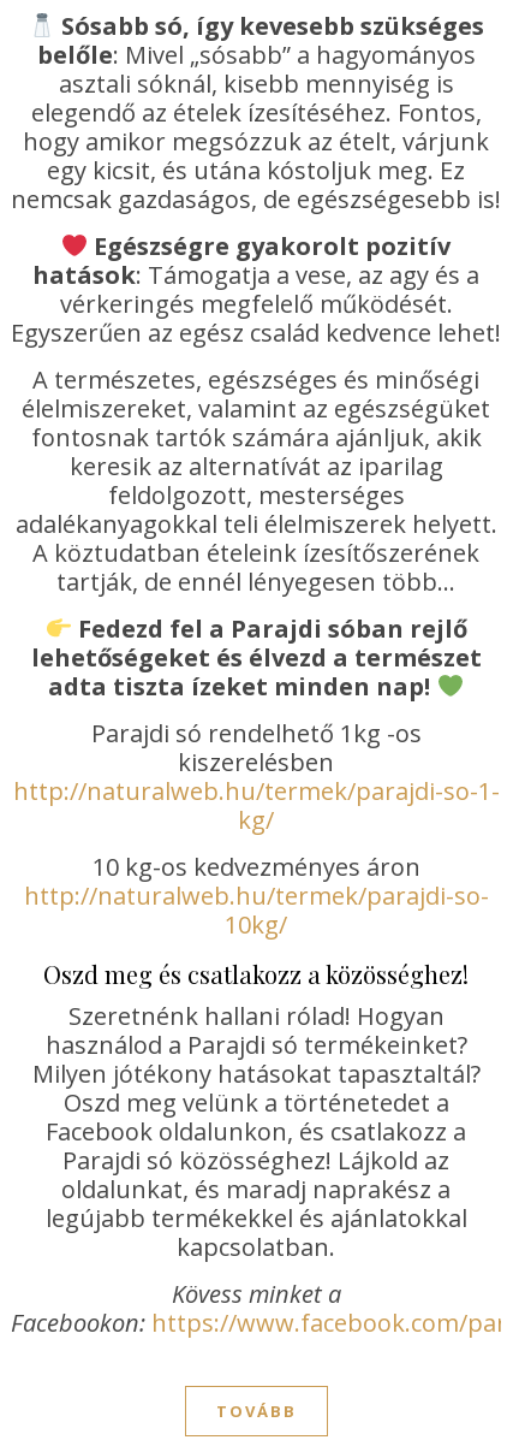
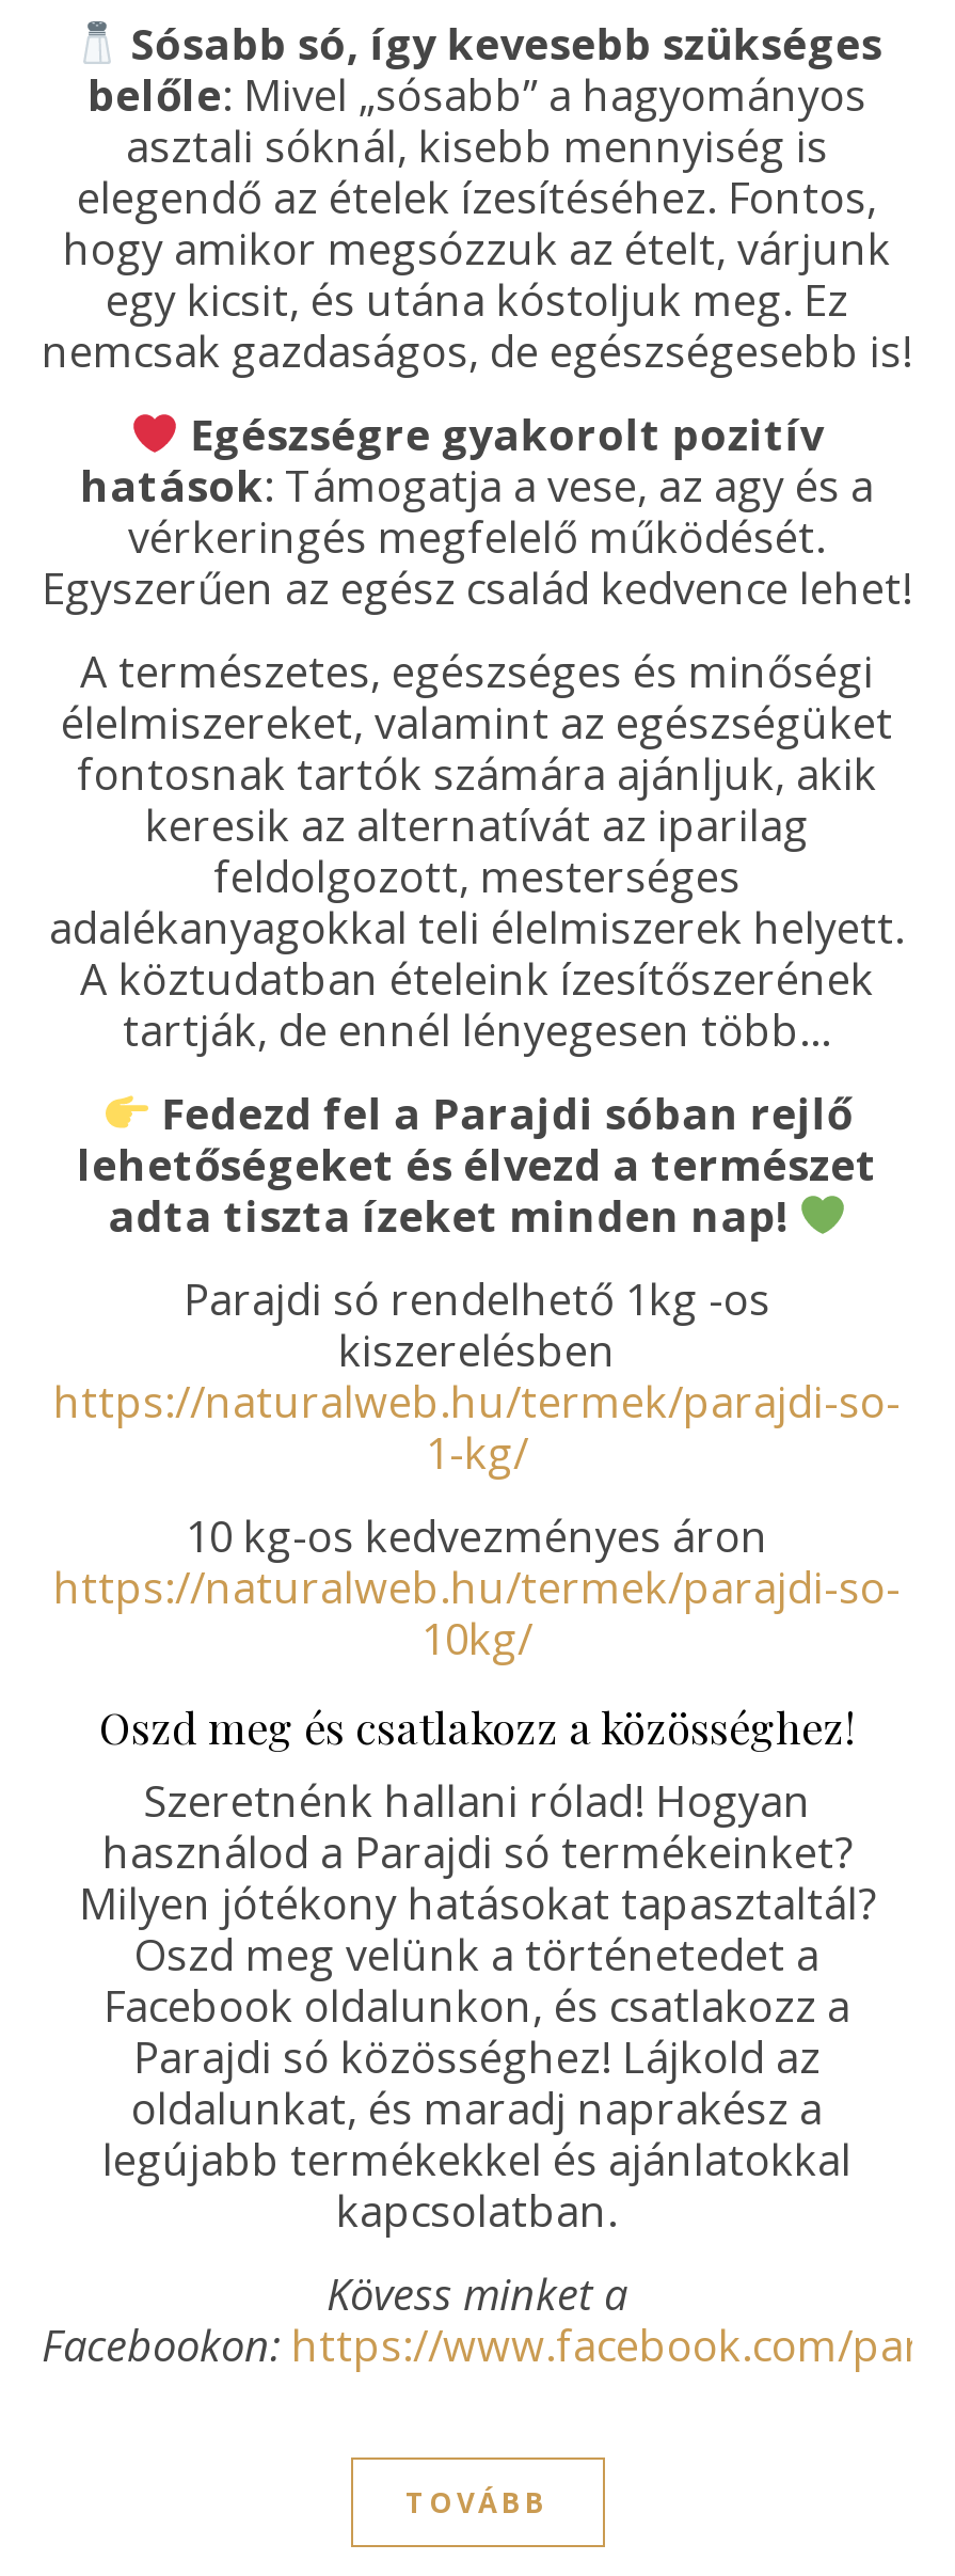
[13,775,499,836] http://naturalweb.hu/termek/parajdi-so-1- | kg/ -> [53,1373,901,1482] https://naturalweb.hu/termek/parajdi-so- | 1-kg/
[23,879,488,912] http://naturalweb.hu/termek/parajdi-so- -> [53,1559,901,1616] https://naturalweb.hu/termek/parajdi-so-

